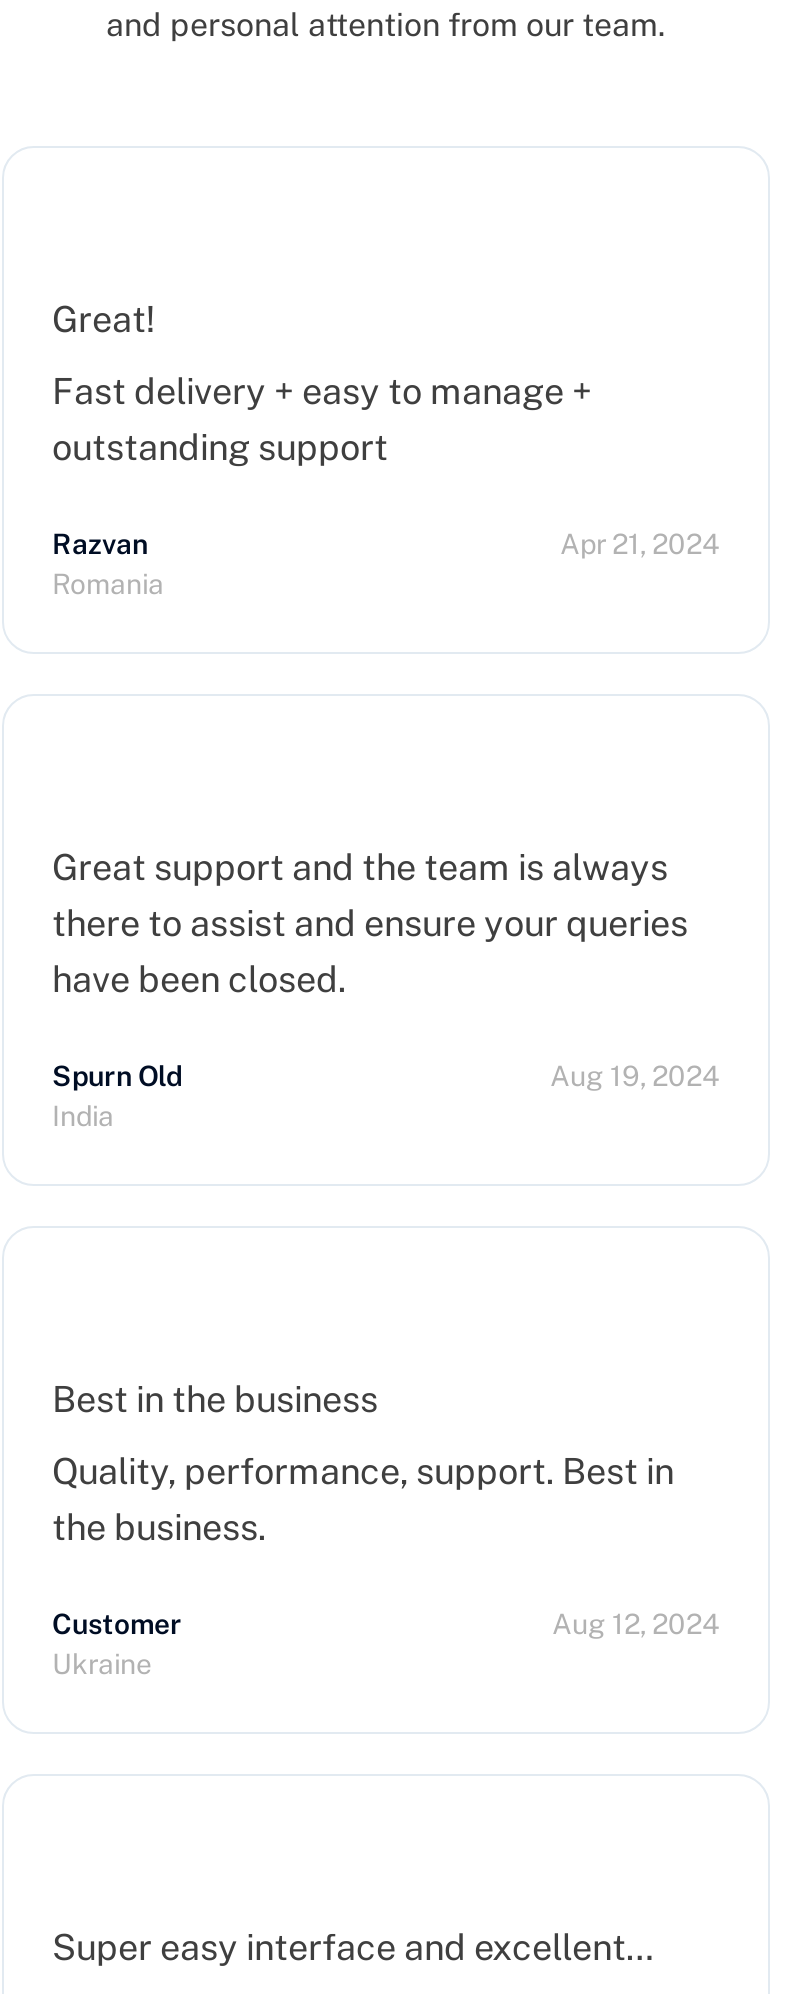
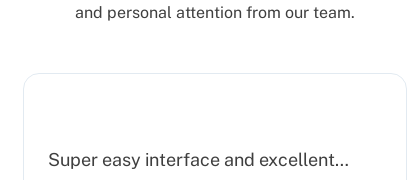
[52,298,592,600] Great! | Fast delivery + easy to manage + | outstanding support | Razvan | Romania -> none
[560,528,720,560] Apr 21, 2024 -> none
[52,846,688,1132] Great support and the team is always | there to assist and ensure your queries | have been closed. | Spurn Old | India -> none
[550,1060,720,1092] Aug 19, 2024 -> none
[52,1378,674,1680] Best in the business | Quality, performance, support. Best in | the business. | Customer | Ukraine -> none
[552,1608,720,1640] Aug 12, 2024 -> none

